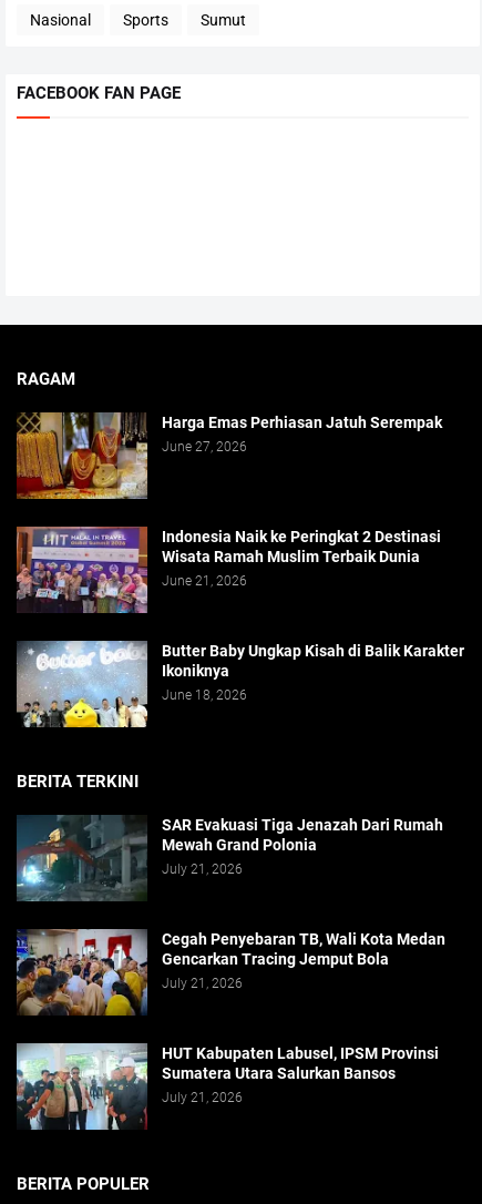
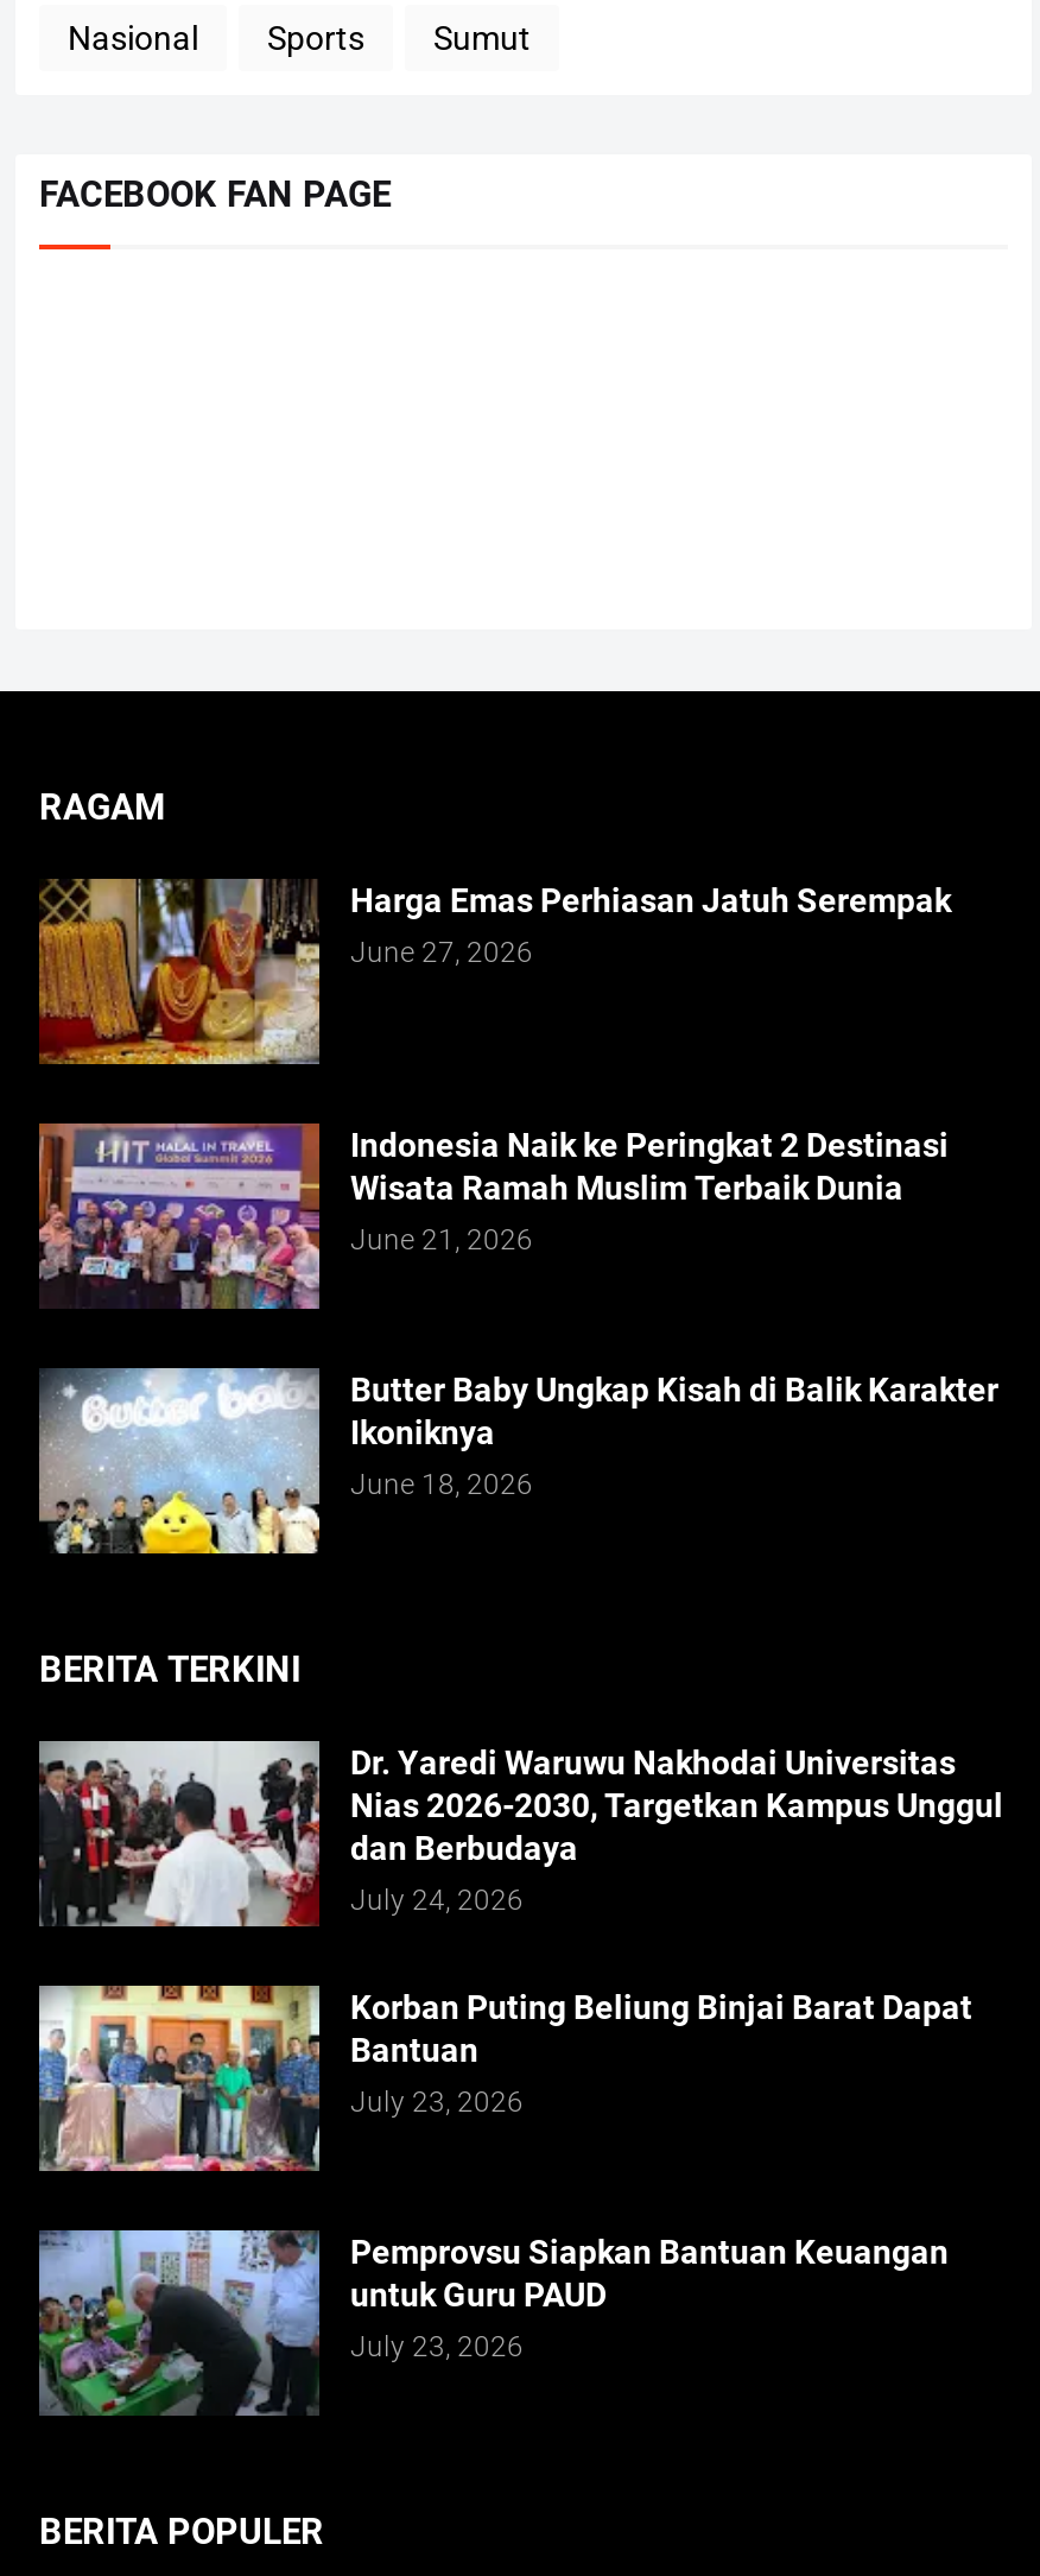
[17,815,443,901] [image] | SAR Evakuasi Tiga Jenazah Dari Rumah | Mewah Grand Polonia | July 21, 2026 -> [39,1739,1003,1929] [image] | Dr. Yaredi Waruwu Nakhodai Universitas | Nias 2026-2030, Targetkan Kampus Unggul | dan Berbudaya | July 24, 2026
[16,928,445,1017] [image] | Cegah Penyebaran TB, Wali Kota Medan | Gencarkan Tracing Jemput Bola | July 21, 2026 -> [37,1983,972,2173] [image] | Korban Puting Beliung Binjai Barat Dapat | Bantuan | July 23, 2026
[17,1043,439,1131] [image] | HUT Kabupaten Labusel, IPSM Provinsi | Sumatera Utara Salurkan Bansos | July 21, 2026 -> [39,2228,949,2416] [image] | Pemprovsu Siapkan Bantuan Keuangan | untuk Guru PAUD | July 23, 2026

